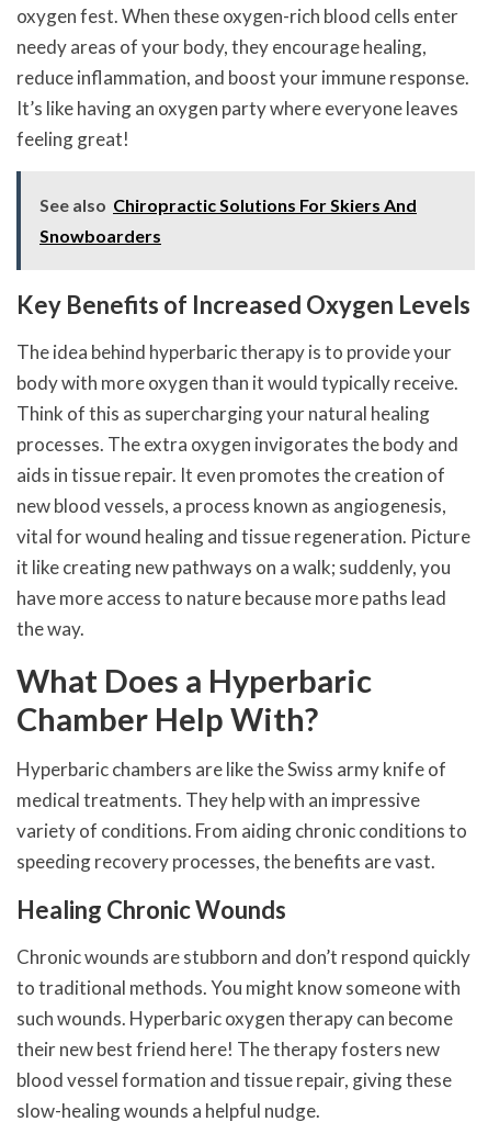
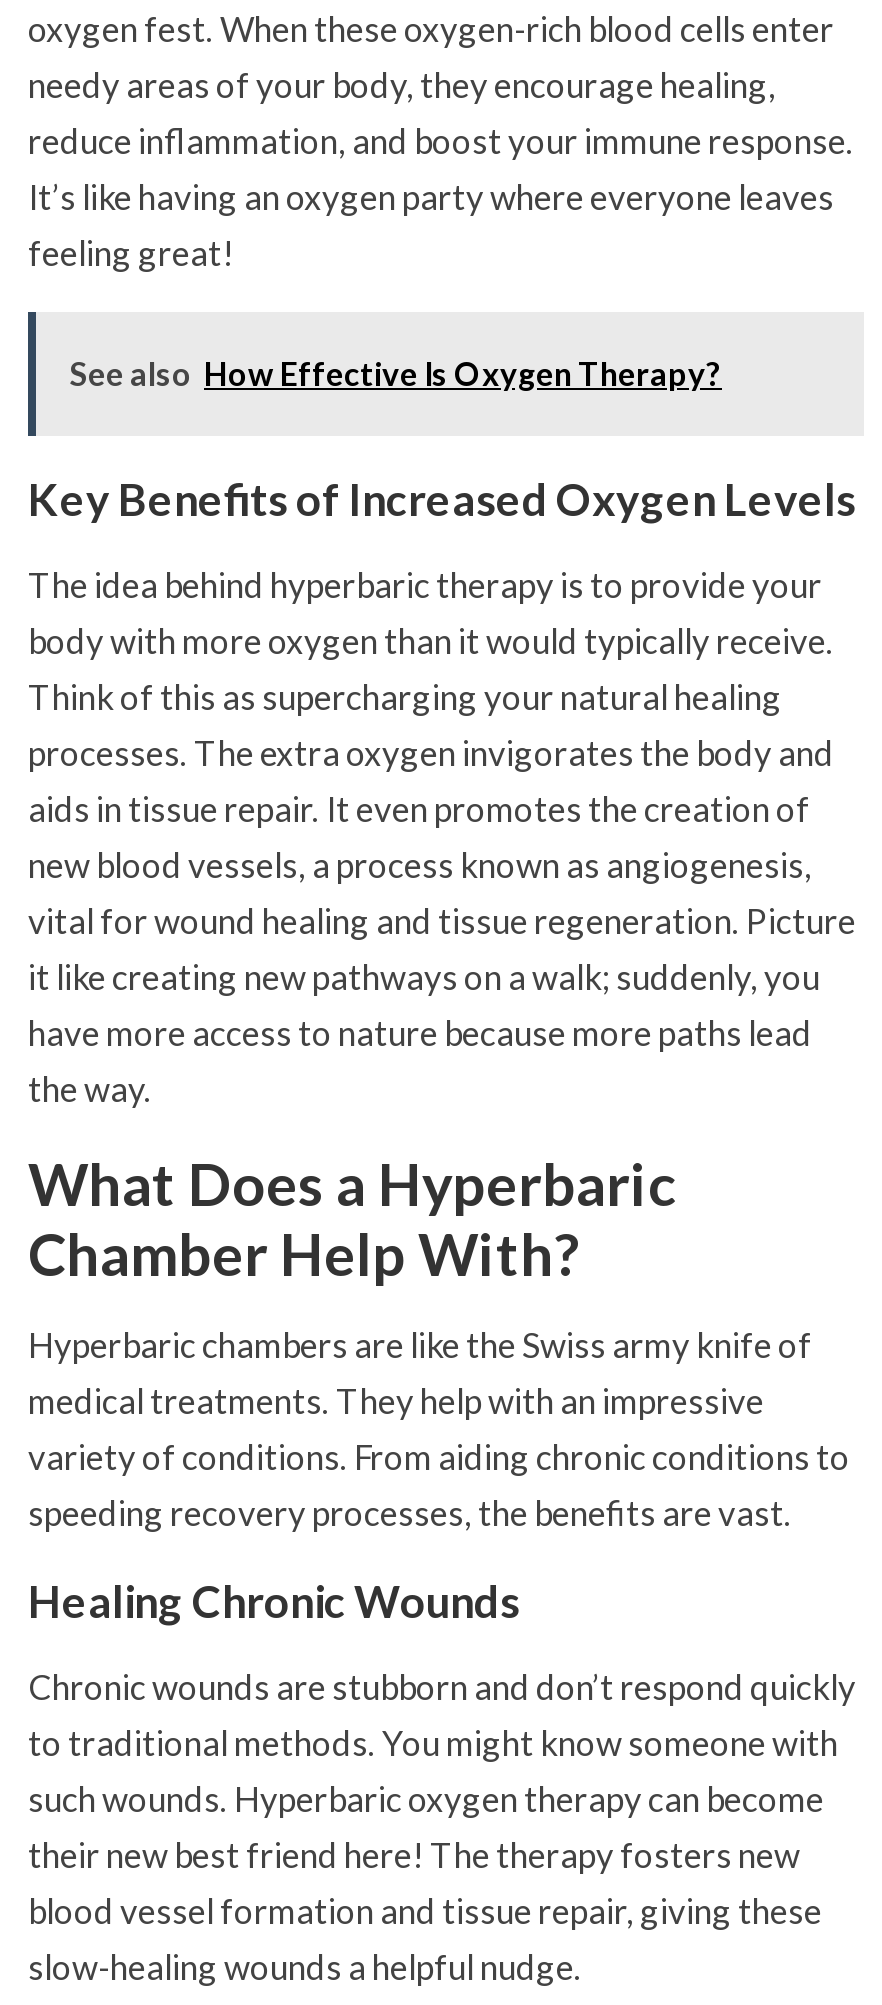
[39,194,417,246] See also Chiropractic Solutions For Skiers And | Snowboarders -> [70,354,722,392] See also How Effective Is Oxygen Therapy?

